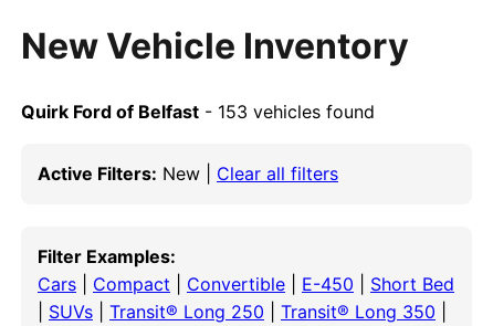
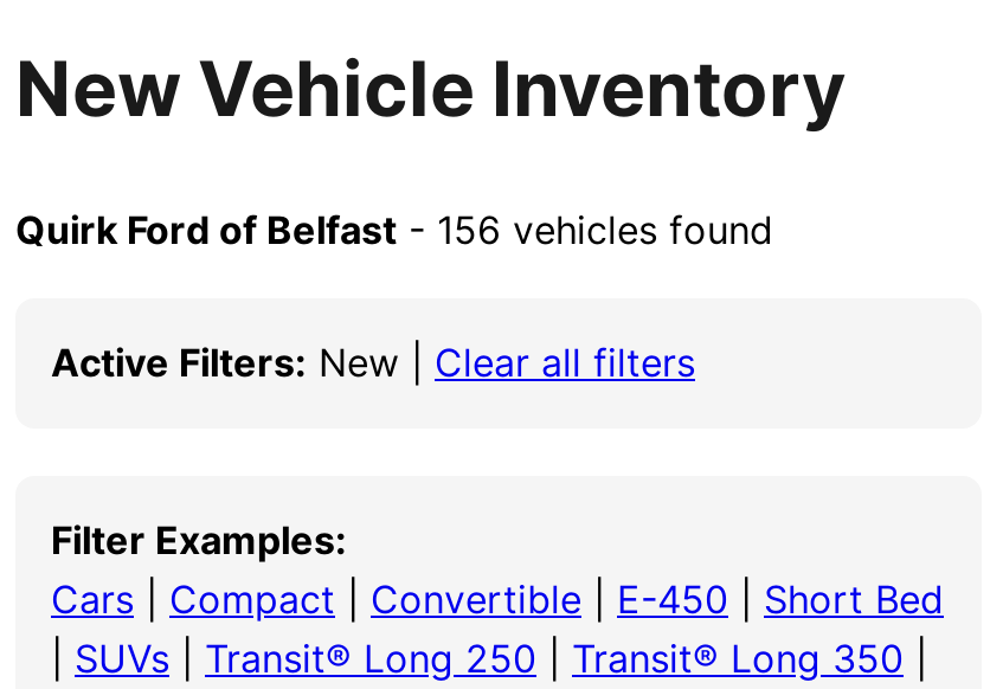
[21,100,375,123] Quirk Ford of Belfast - 153 vehicles found -> [15,206,773,253] Quirk Ford of Belfast - 156 vehicles found

